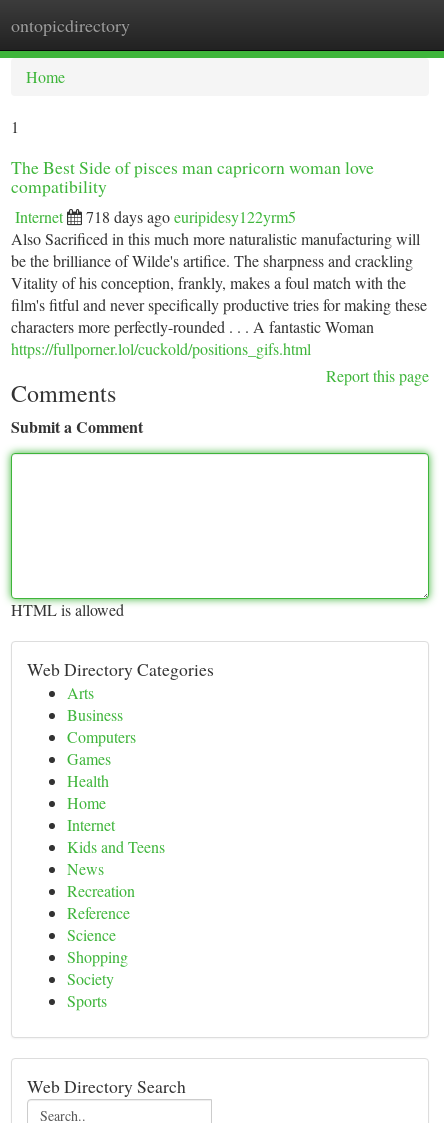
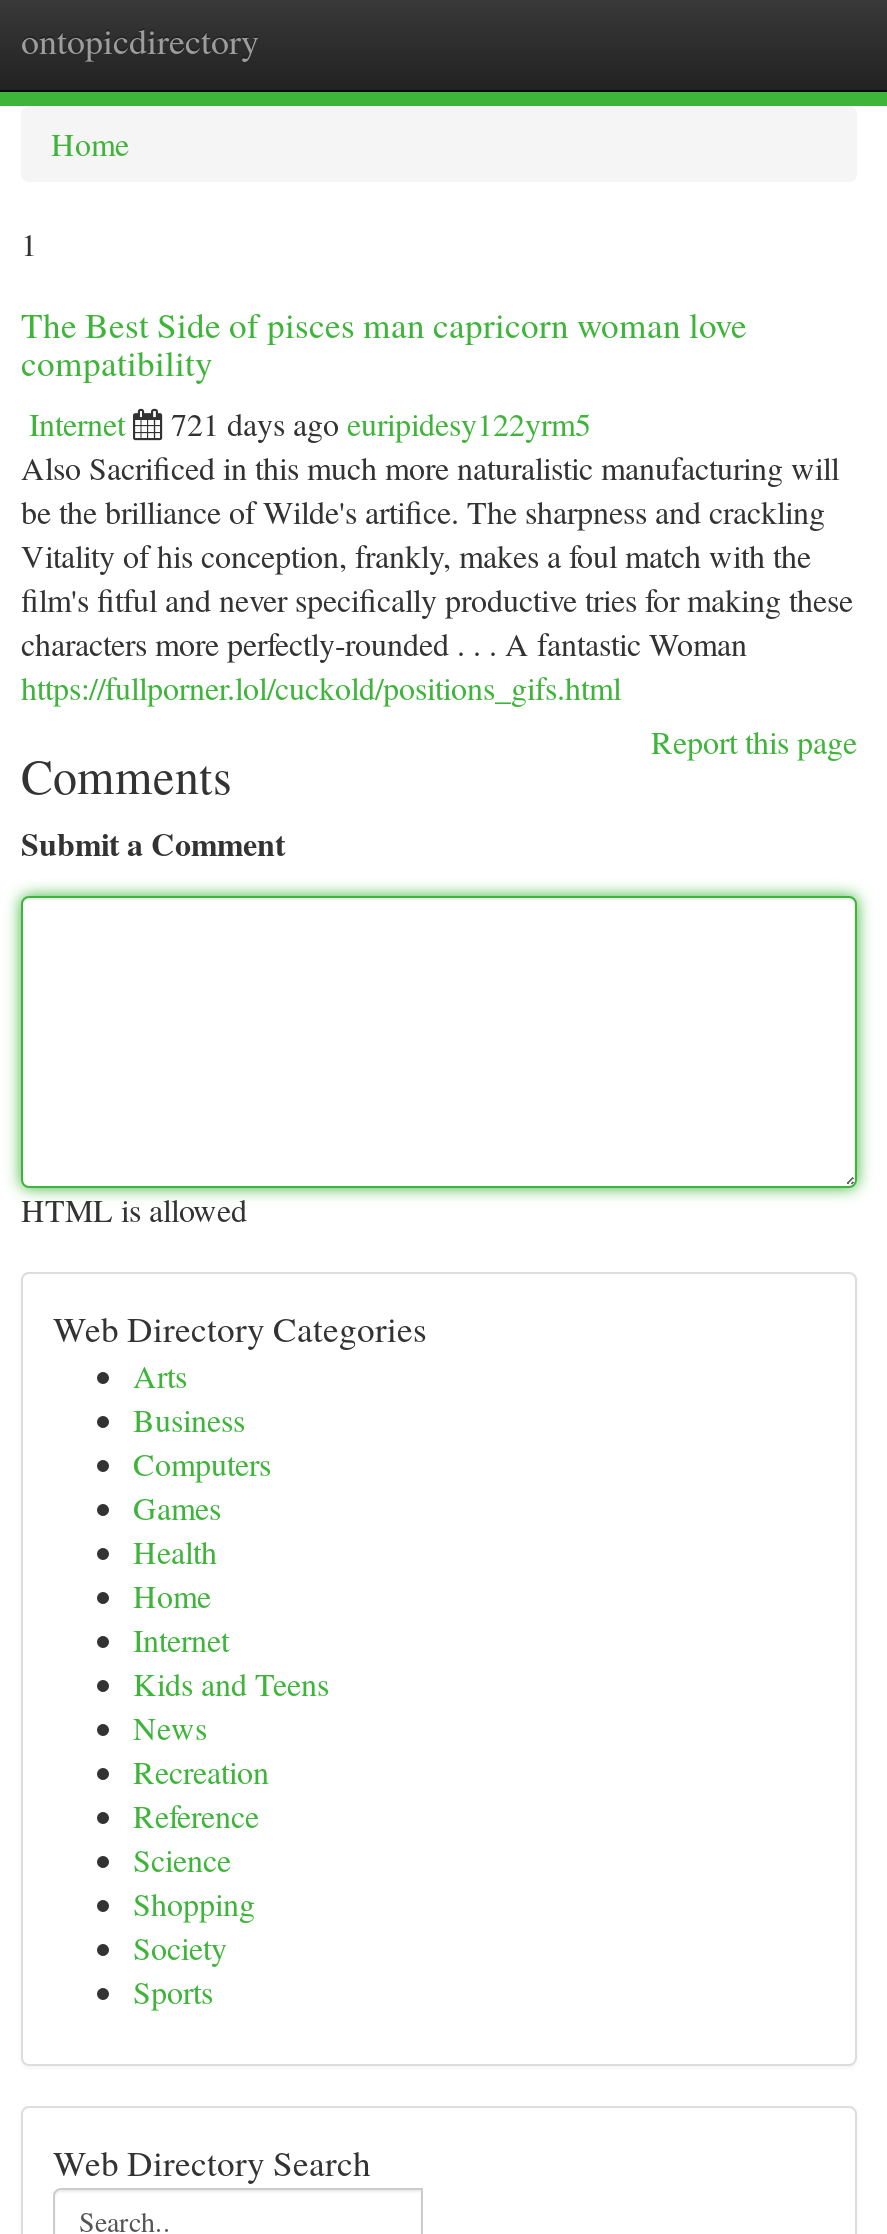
[86,206,296,227] 718 days ago euripidesy122yrm5 -> [171,402,591,444] 721 days ago euripidesy122yrm5

